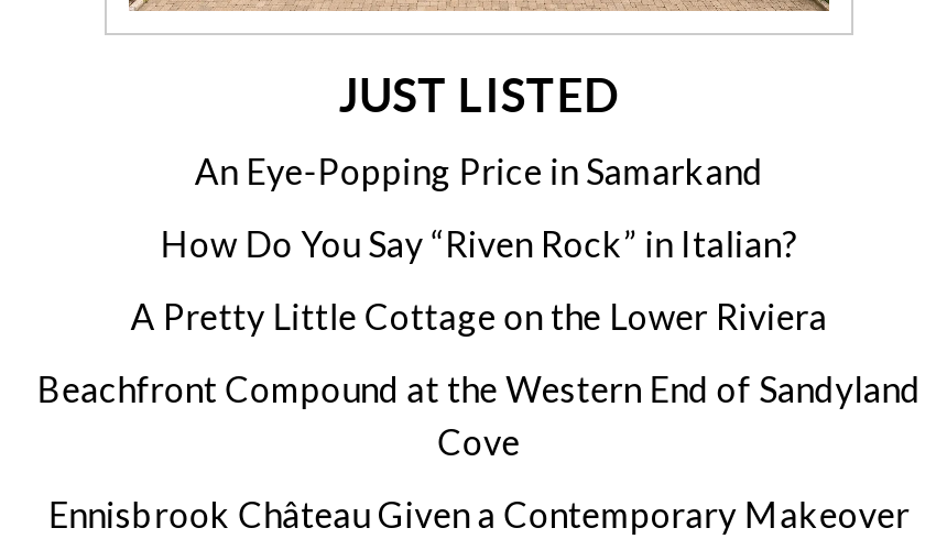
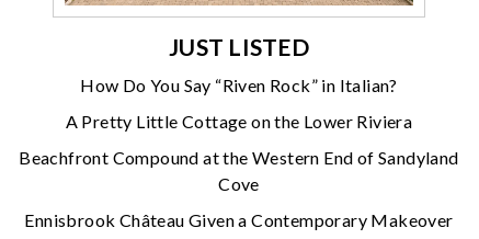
[195,149,763,191] An Eye-Popping Price in Samarkand -> none

